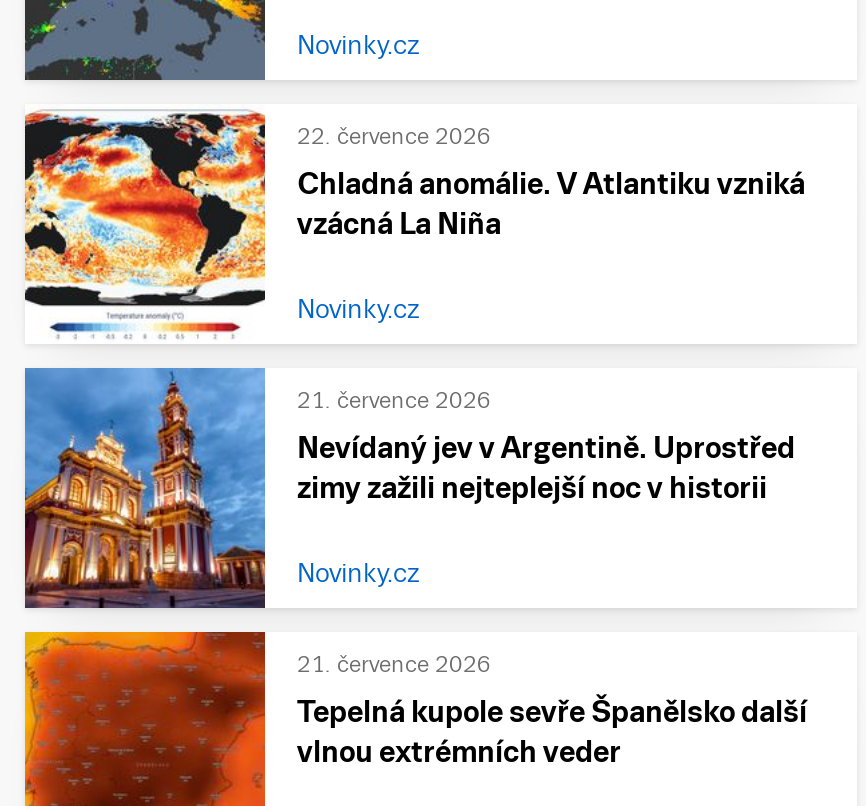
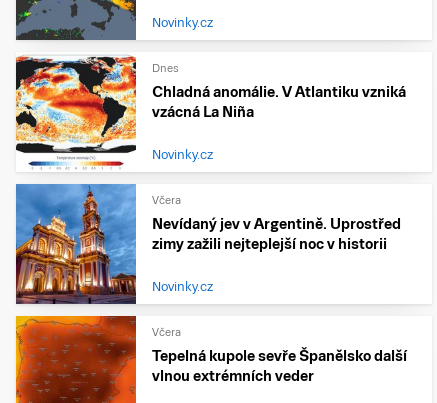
[297,124,491,148] 22. července 2026 -> [152,62,179,74] Dnes
[297,388,491,412] 21. července 2026 -> [152,194,181,206] Včera
[297,652,491,676] 21. července 2026 -> [152,326,181,338] Včera

